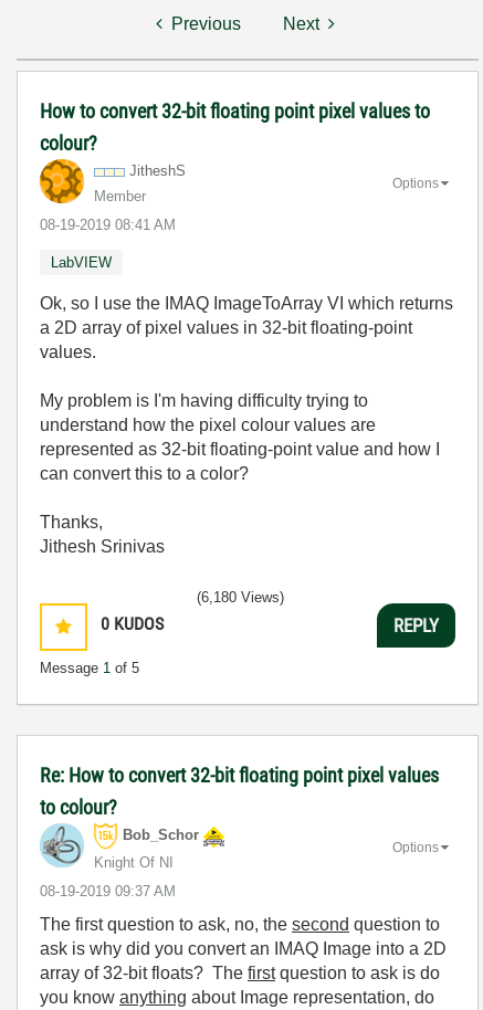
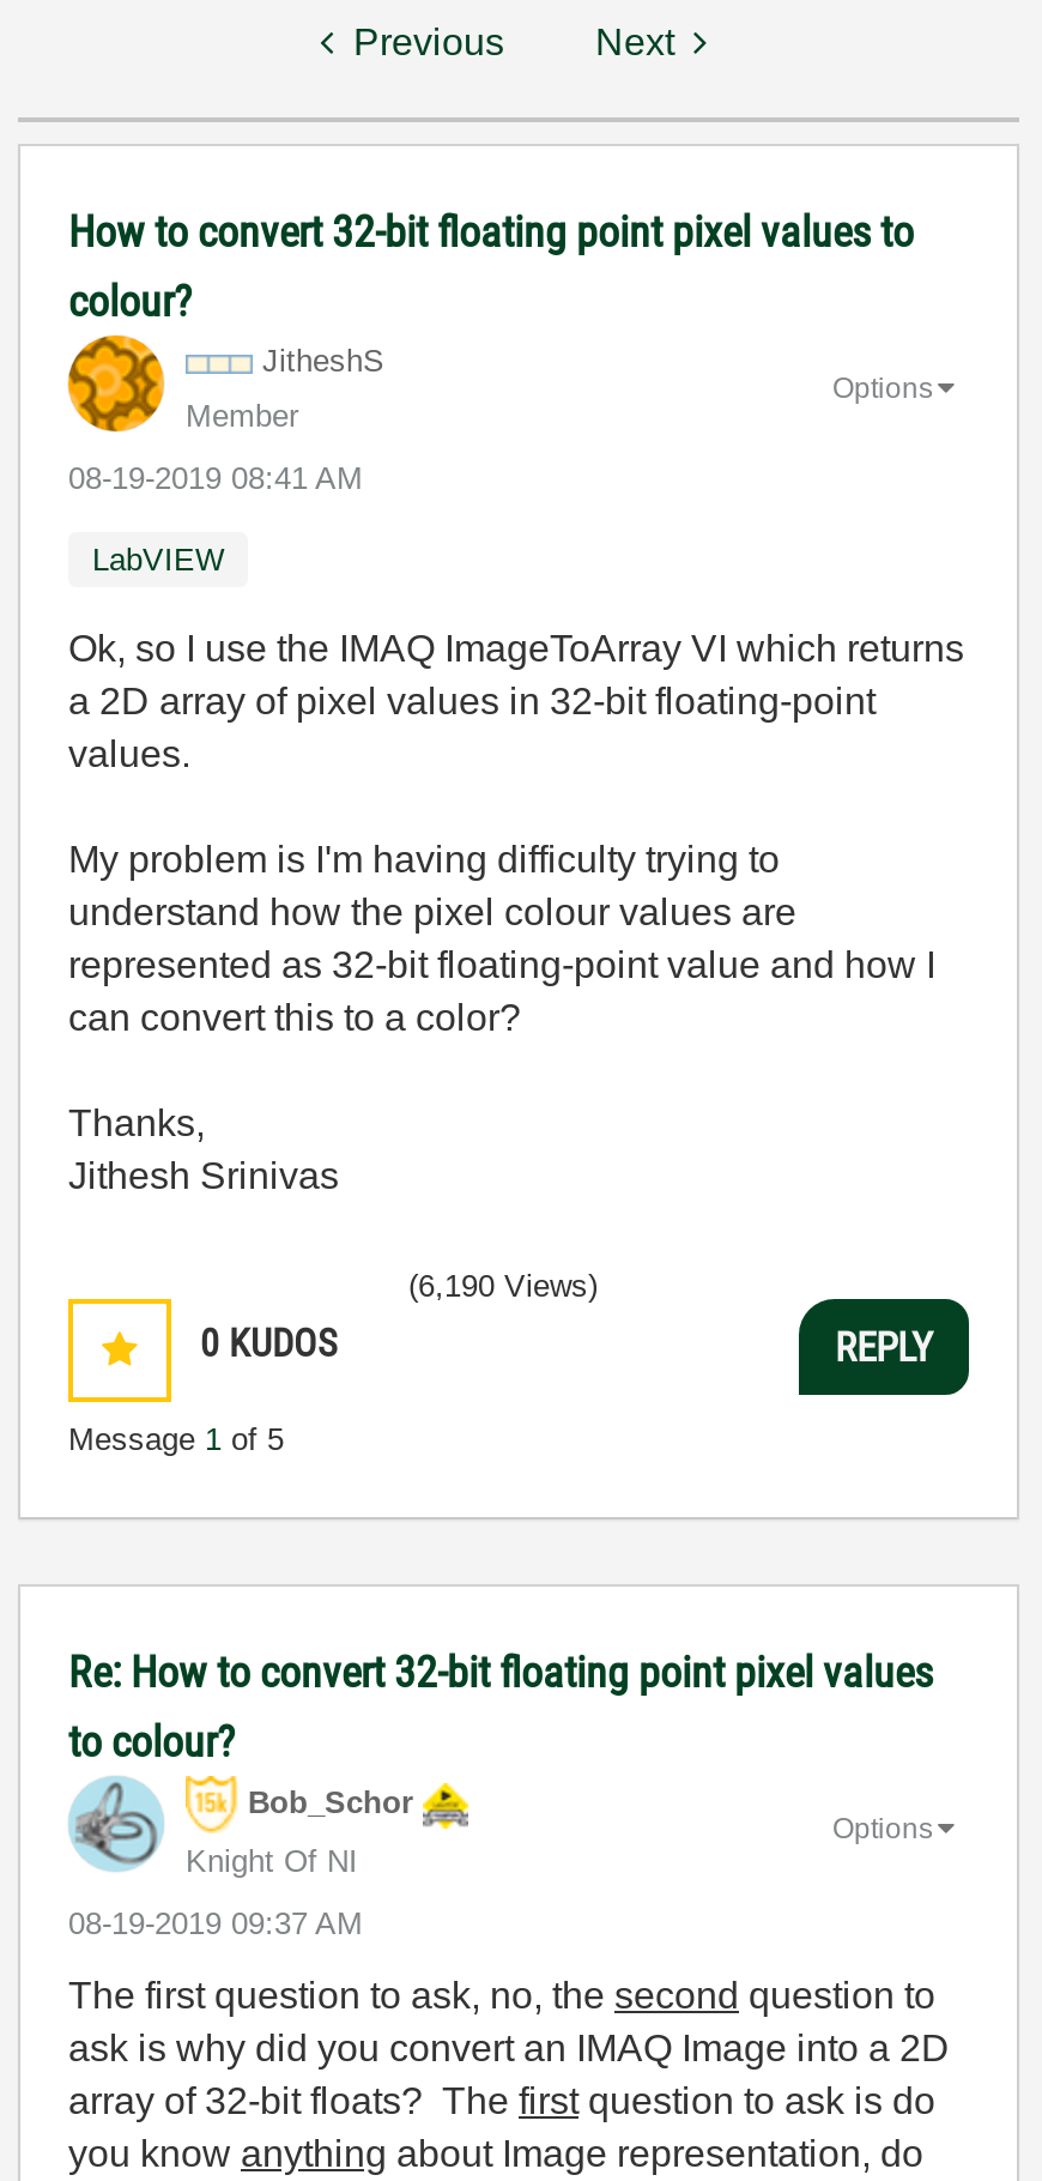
[197,589,284,606] (6,180 Views) -> [408,1268,598,1304] (6,190 Views)

